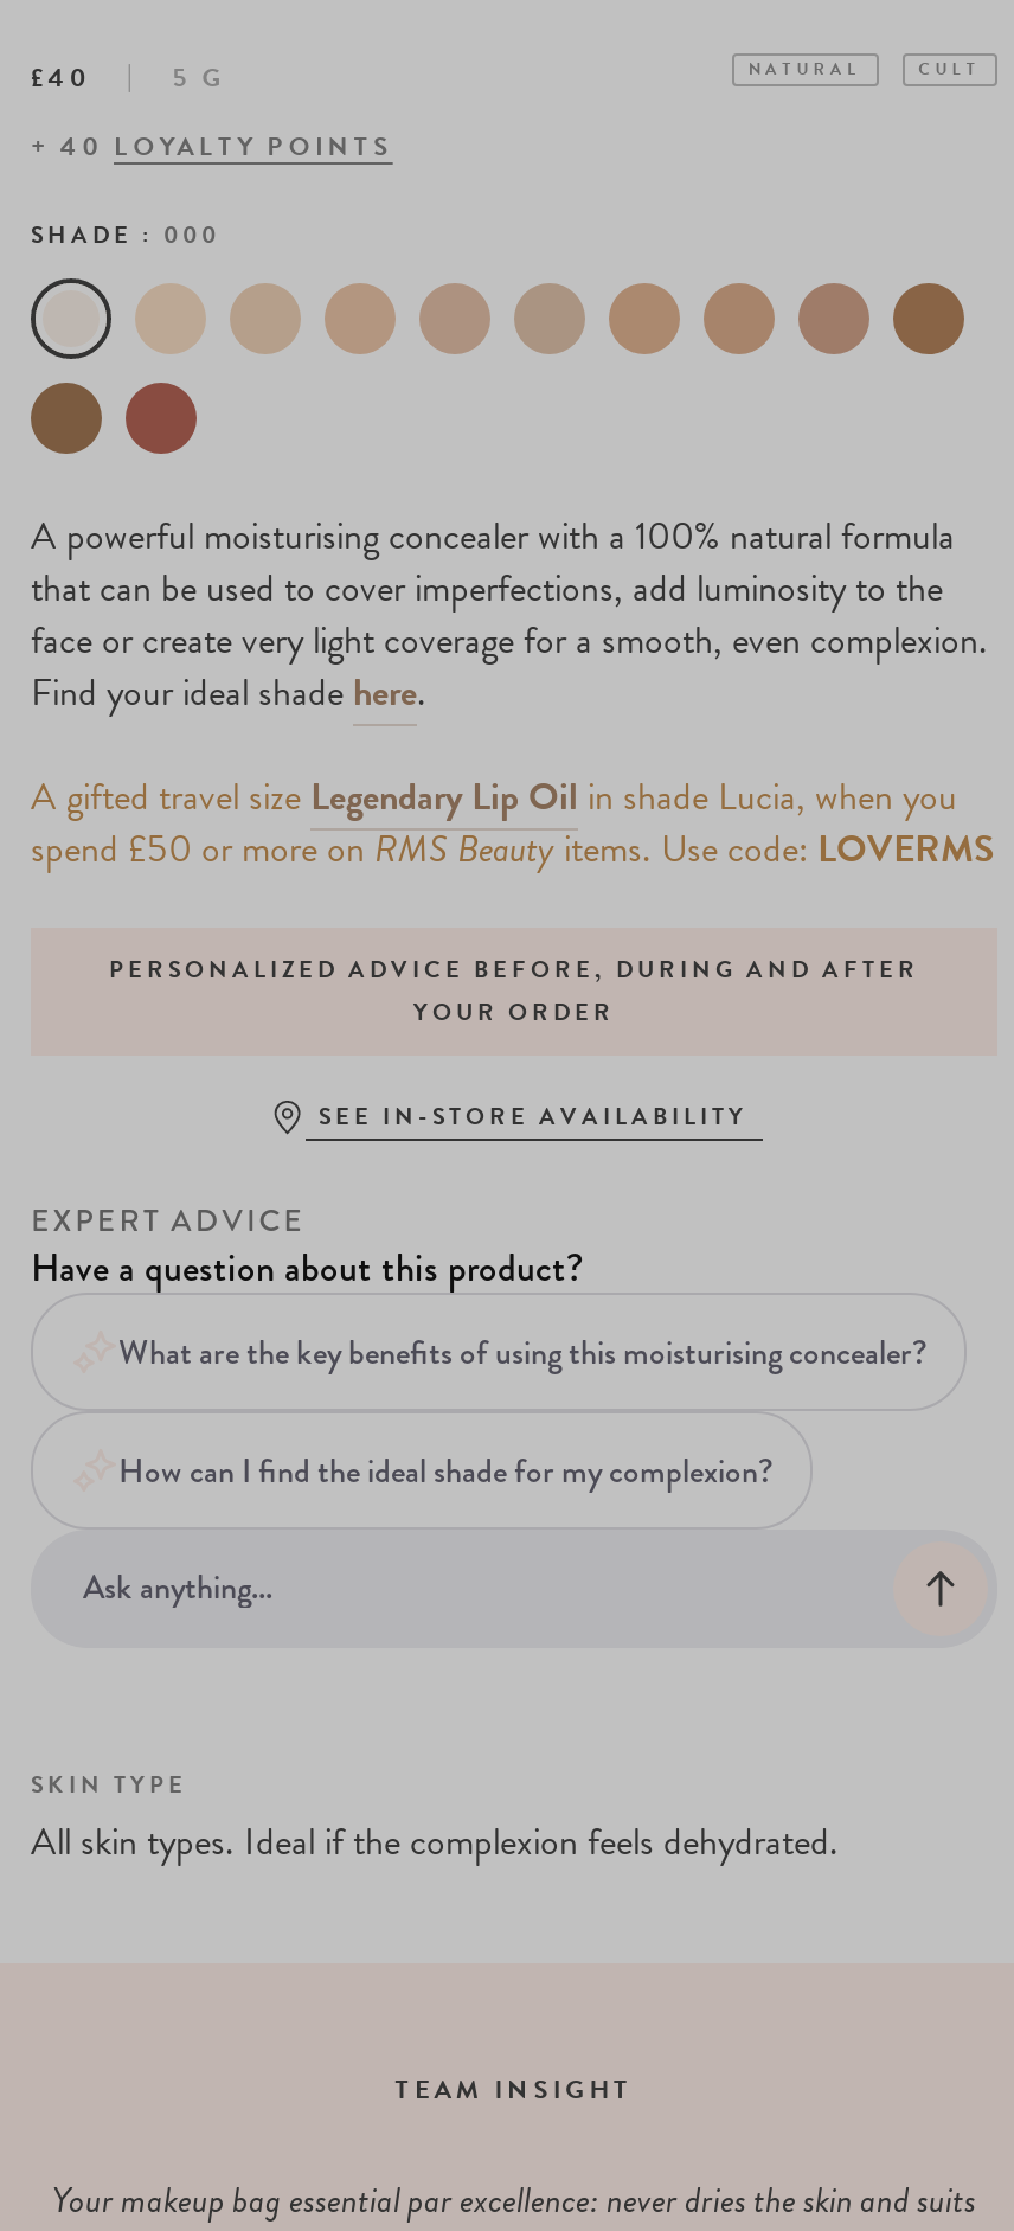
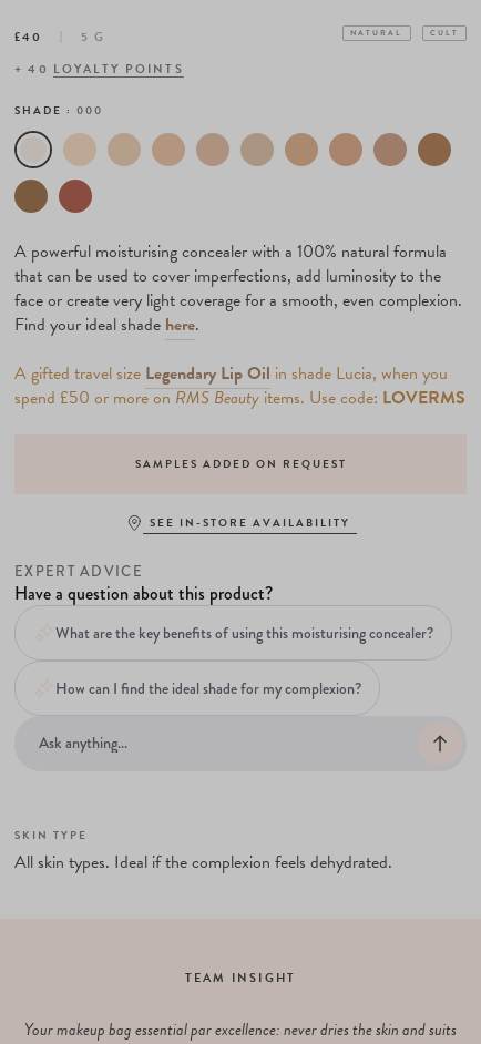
[109,950,919,1028] PERSONALIZED ADVICE BEFORE, DURING AND AFTER | YOUR ORDER -> [135,455,346,472] SAMPLES ADDED ON REQUEST

